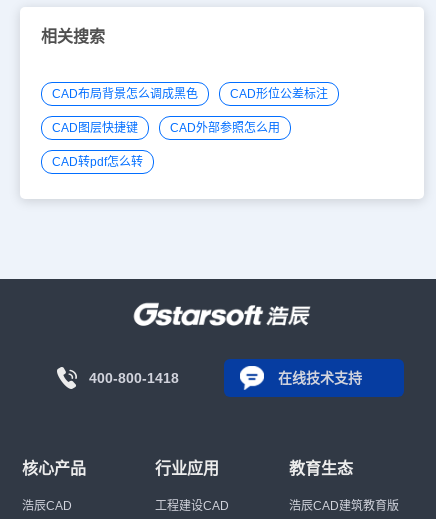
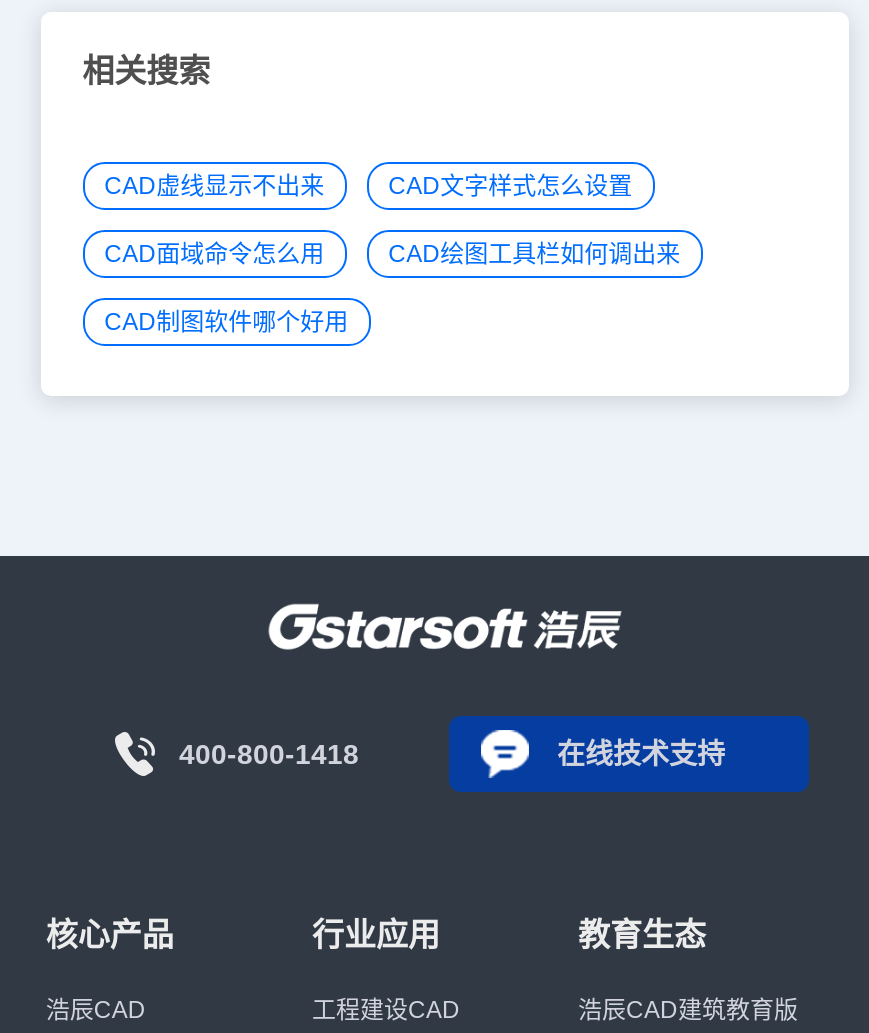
[52,87,328,101] CAD布局背景怎么调成黑色 | CAD形位公差标注 -> [104,171,632,199] CAD虚线显示不出来 | CAD文字样式怎么设置
[52,121,280,135] CAD图层快捷键 | CAD外部参照怎么用 -> [104,239,680,267] CAD面域命令怎么用 | CAD绘图工具栏如何调出来
[52,155,143,169] CAD转pdf怎么转 -> [104,307,348,335] CAD制图软件哪个好用

